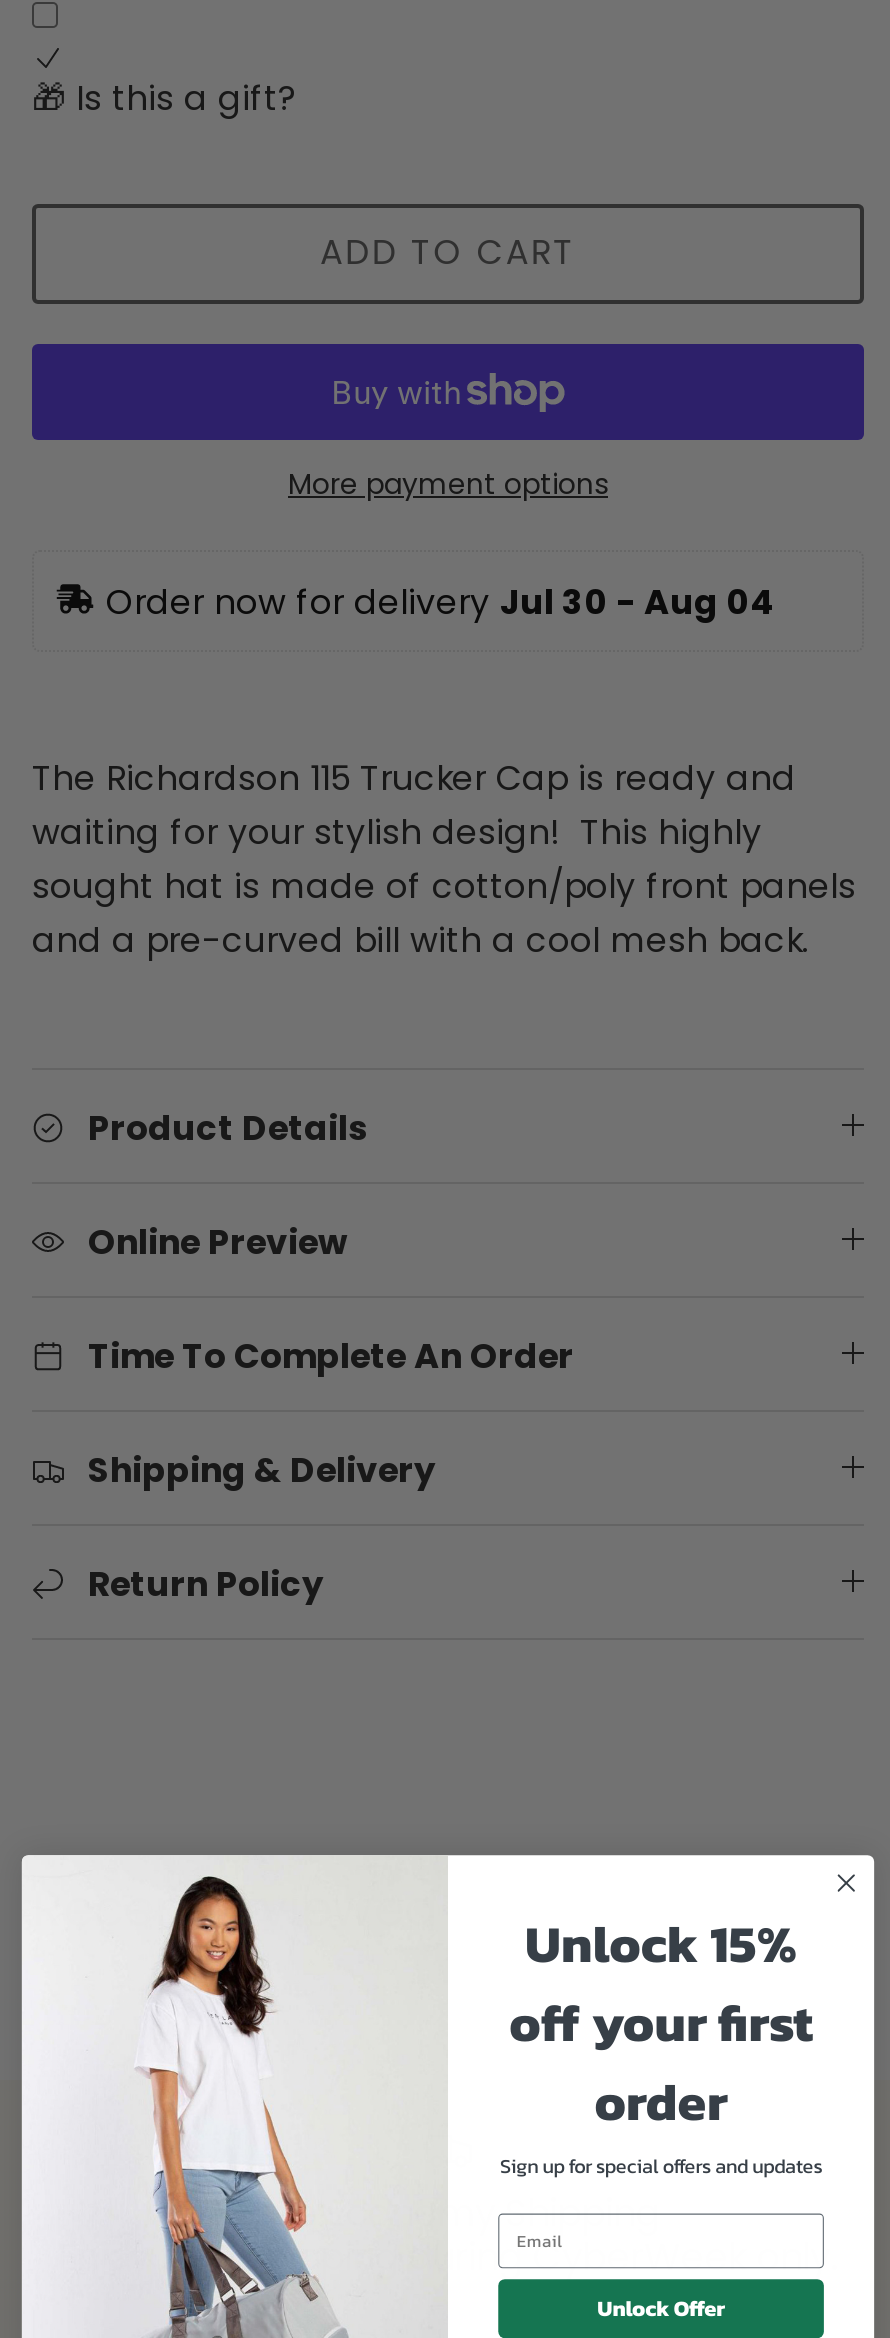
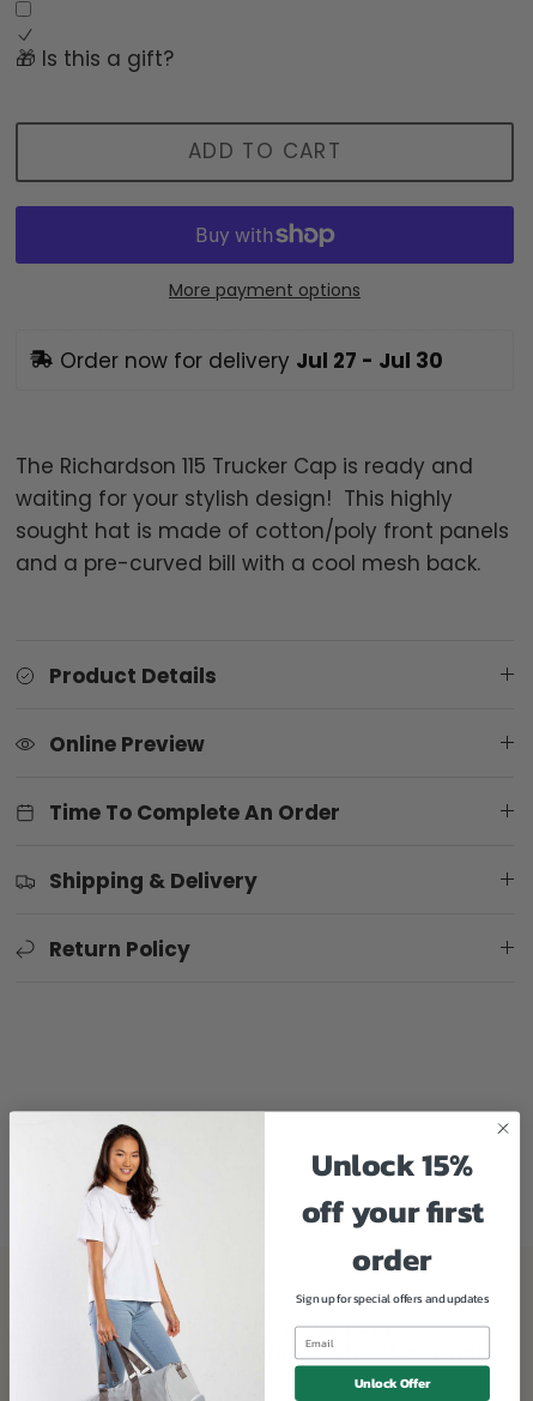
[96,577,774,625] Order now for delivery Jul 30 - Aug 04 -> [54,346,443,375] Order now for delivery Jul 27 - Jul 30

